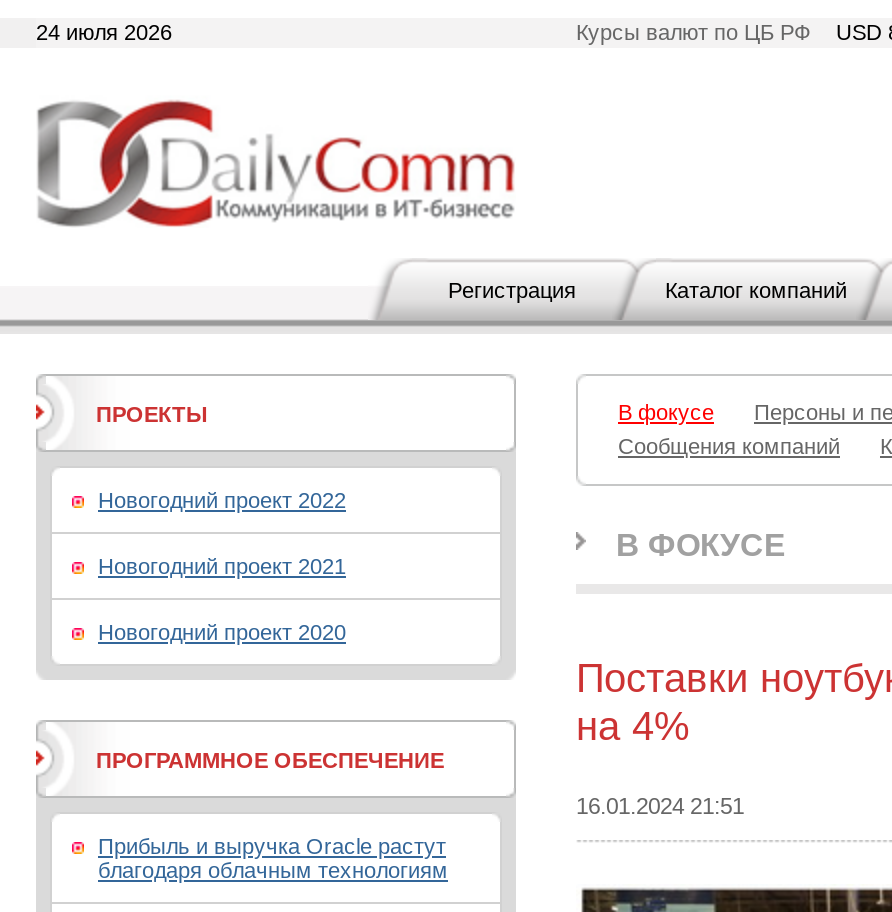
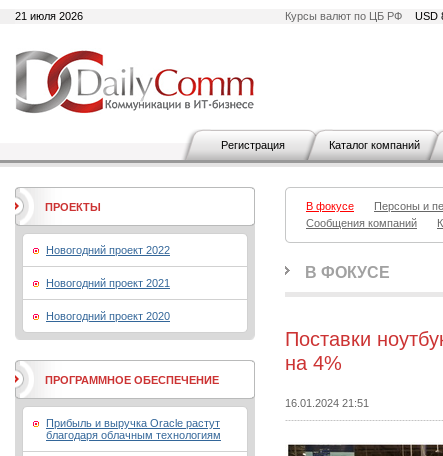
[36,20,172,44] 24 июля 2026 -> [15,10,83,22] 21 июля 2026

